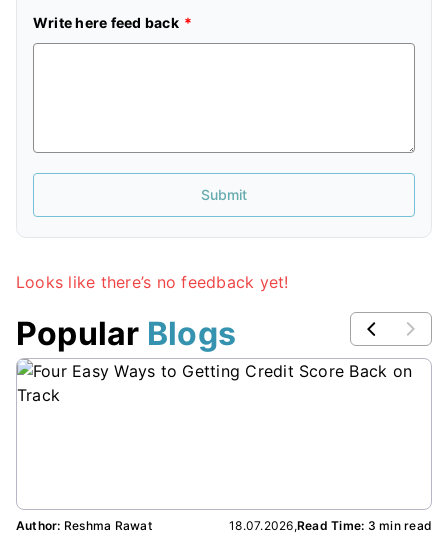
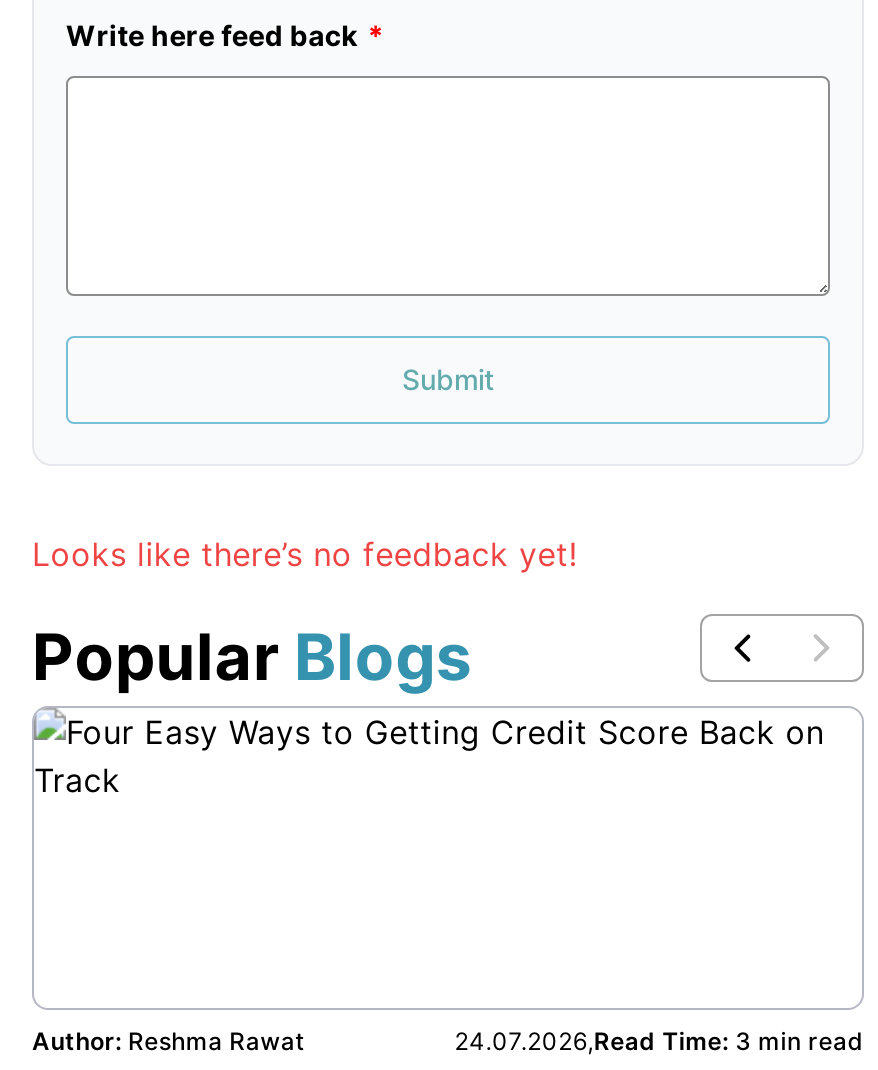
[229,518,432,533] 18.07.2026,Read Time: 3 min read -> [454,1026,864,1056] 24.07.2026,Read Time: 3 min read

